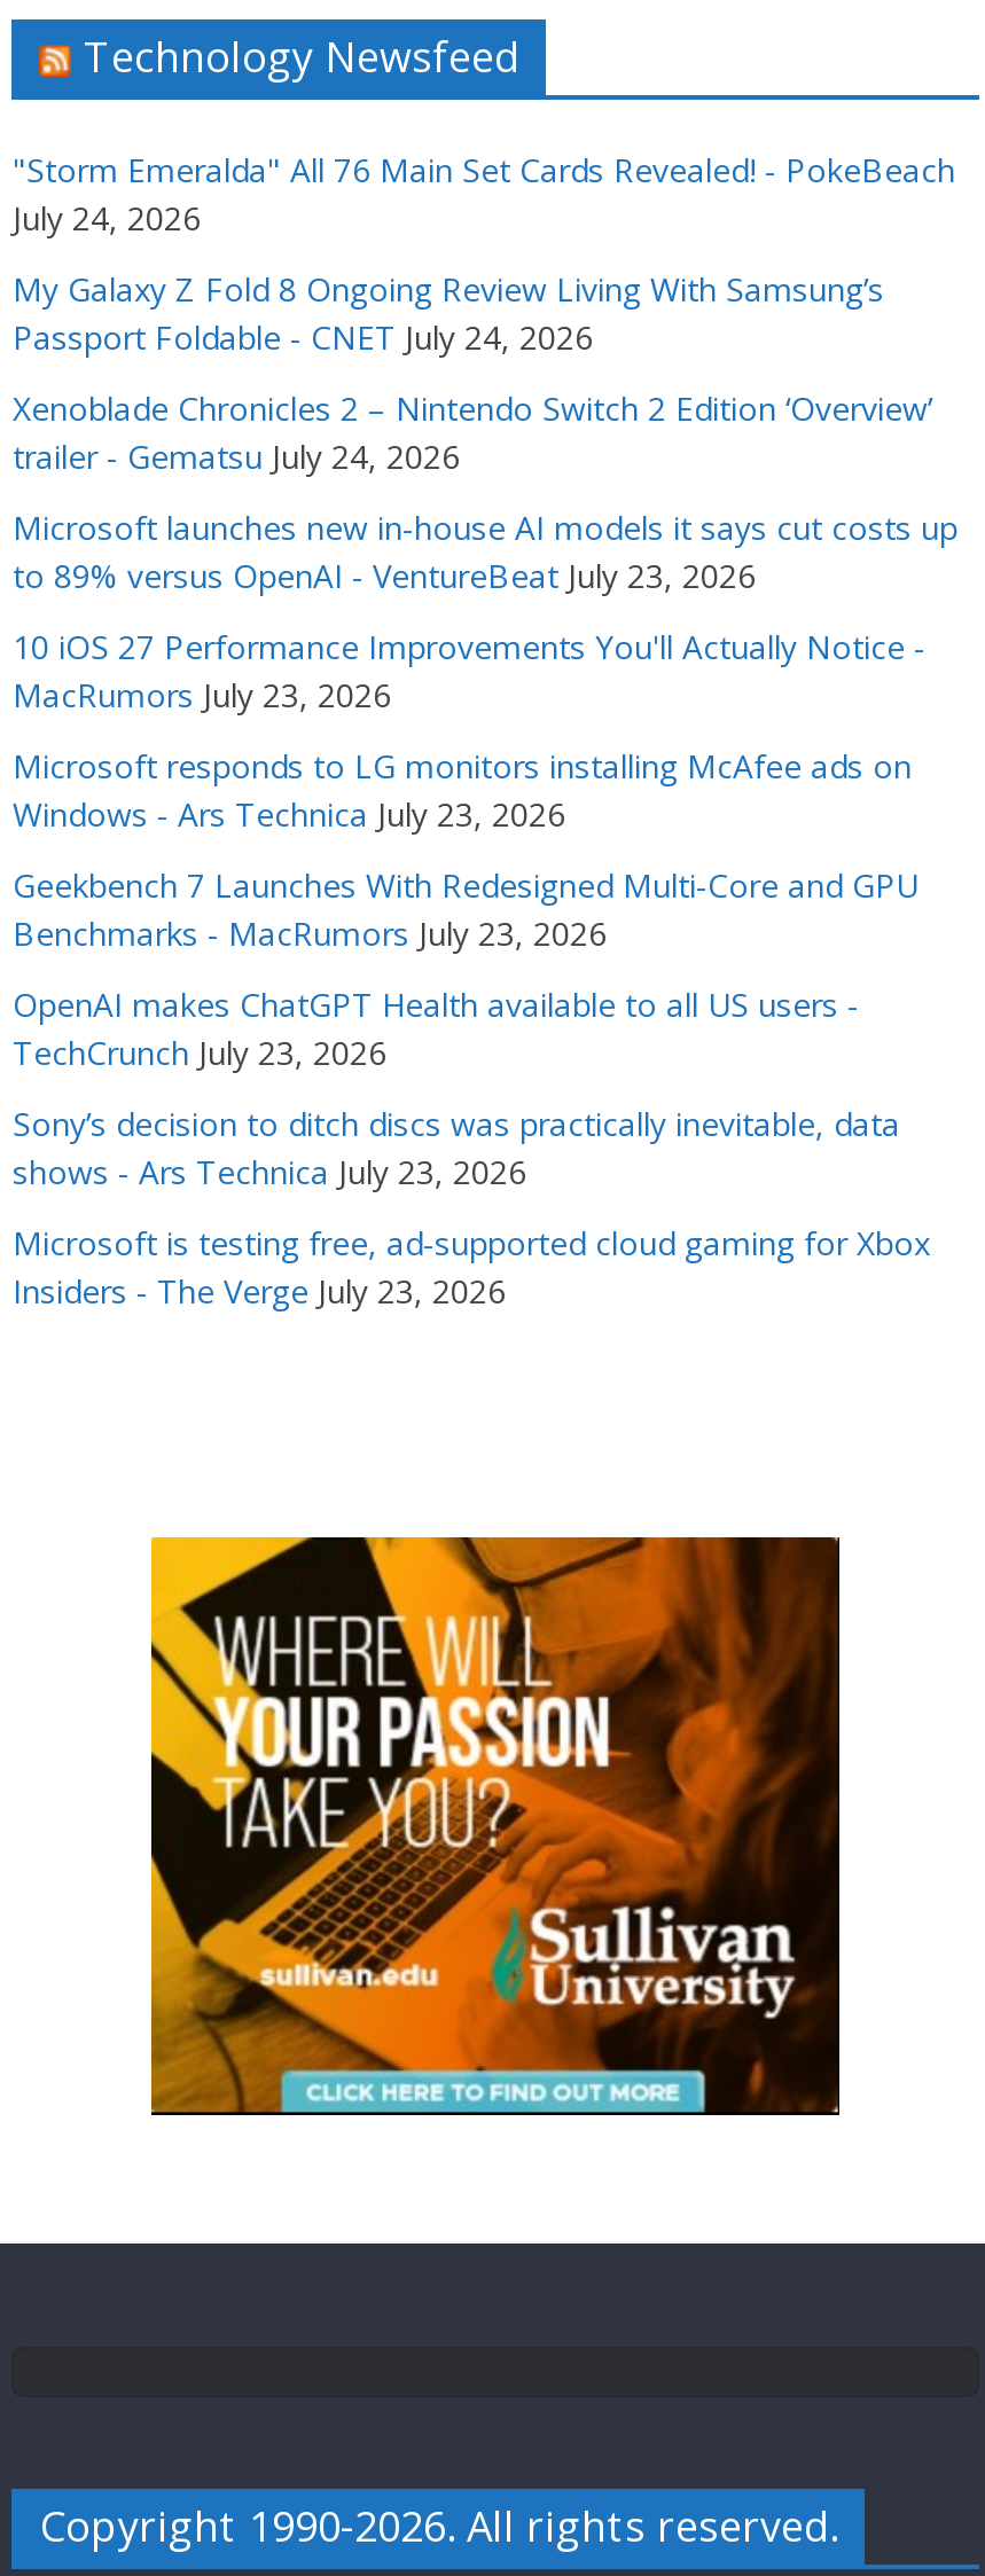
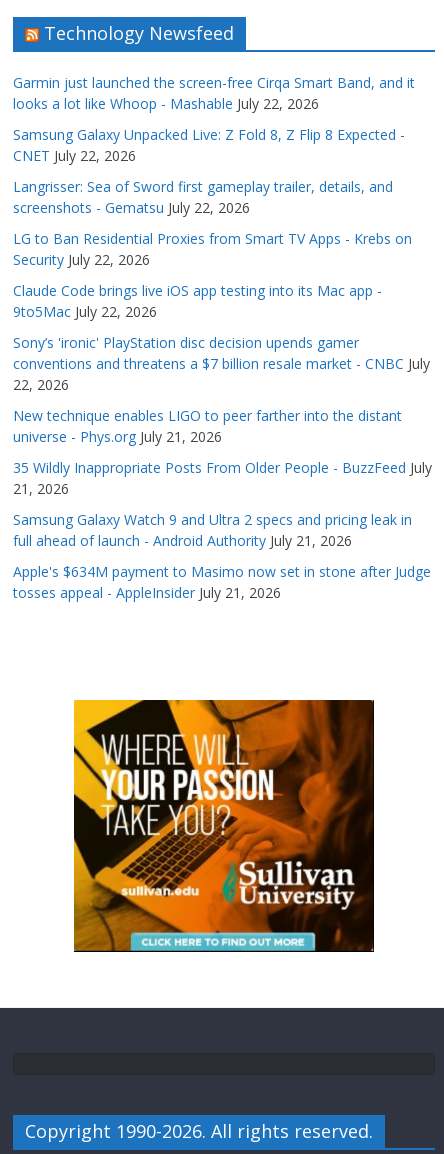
[12,149,955,241] "Storm Emeralda" All 76 Main Set Cards Revealed! - PokeBeach | July 24, 2026 -> [13,73,415,113] Garmin just launched the screen-free Cirqa Smart Band, and it | looks a lot like Whoop - Mashable July 22, 2026
[12,268,884,360] My Galaxy Z Fold 8 Ongoing Review Living With Samsung’s | Passport Foldable - CNET July 24, 2026 -> [13,125,405,165] Samsung Galaxy Unpacked Live: Z Fold 8, Z Flip 8 Expected - | CNET July 22, 2026
[12,387,932,479] Xenoblade Chronicles 2 – Nintendo Switch 2 Edition ‘Overview’ | trailer - Gematsu July 24, 2026 -> [13,177,393,217] Langrisser: Sea of Sword first gameplay trailer, details, and | screenshots - Gematsu July 22, 2026
[12,506,957,598] Microsoft launches new in-house AI models it says cut costs up | to 89% versus OpenAI - VentureBeat July 23, 2026 -> [13,229,412,269] LG to Ban Residential Proxies from Smart TV Apps - Krebs on | Security July 22, 2026
[12,626,925,717] 10 iOS 27 Performance Improvements You'll Actually Notice - | MacRumors July 23, 2026 -> [13,281,382,321] Claude Code brings live iOS app testing into its Mac app - | 9to5Mac July 22, 2026
[12,745,911,837] Microsoft responds to LG monitors installing McAfee ads on | Windows - Ars Technica July 23, 2026 -> [13,333,430,394] Sony’s 'ironic' PlayStation disc decision upends gamer | conventions and threatens a $7 billion resale market - CNBC July | 22, 2026
[12,864,918,956] Geekbench 7 Launches With Redesigned Multi-Core and GPU | Benchmarks - MacRumors July 23, 2026 -> [13,406,402,446] New technique enables LIGO to peer farther into the distant | universe - Phys.org July 21, 2026
[12,983,859,1075] OpenAI makes ChatGPT Health available to all US users - | TechCrunch July 23, 2026 -> [13,458,432,498] 35 Wildly Inappropriate Posts From Older People - BuzzFeed July | 21, 2026
[12,1103,900,1194] Sony’s decision to ditch discs was practically inevitable, data | shows - Ars Technica July 23, 2026 -> [13,510,412,550] Samsung Galaxy Watch 9 and Ultra 2 specs and pricing leak in | full ahead of launch - Android Authority July 21, 2026
[12,1222,930,1314] Microsoft is testing free, ad-supported cloud gaming for Xbox | Insiders - The Verge July 23, 2026 -> [13,562,431,602] Apple's $634M payment to Masimo now set in stone after Judge | tosses appeal - AppleInsider July 21, 2026

